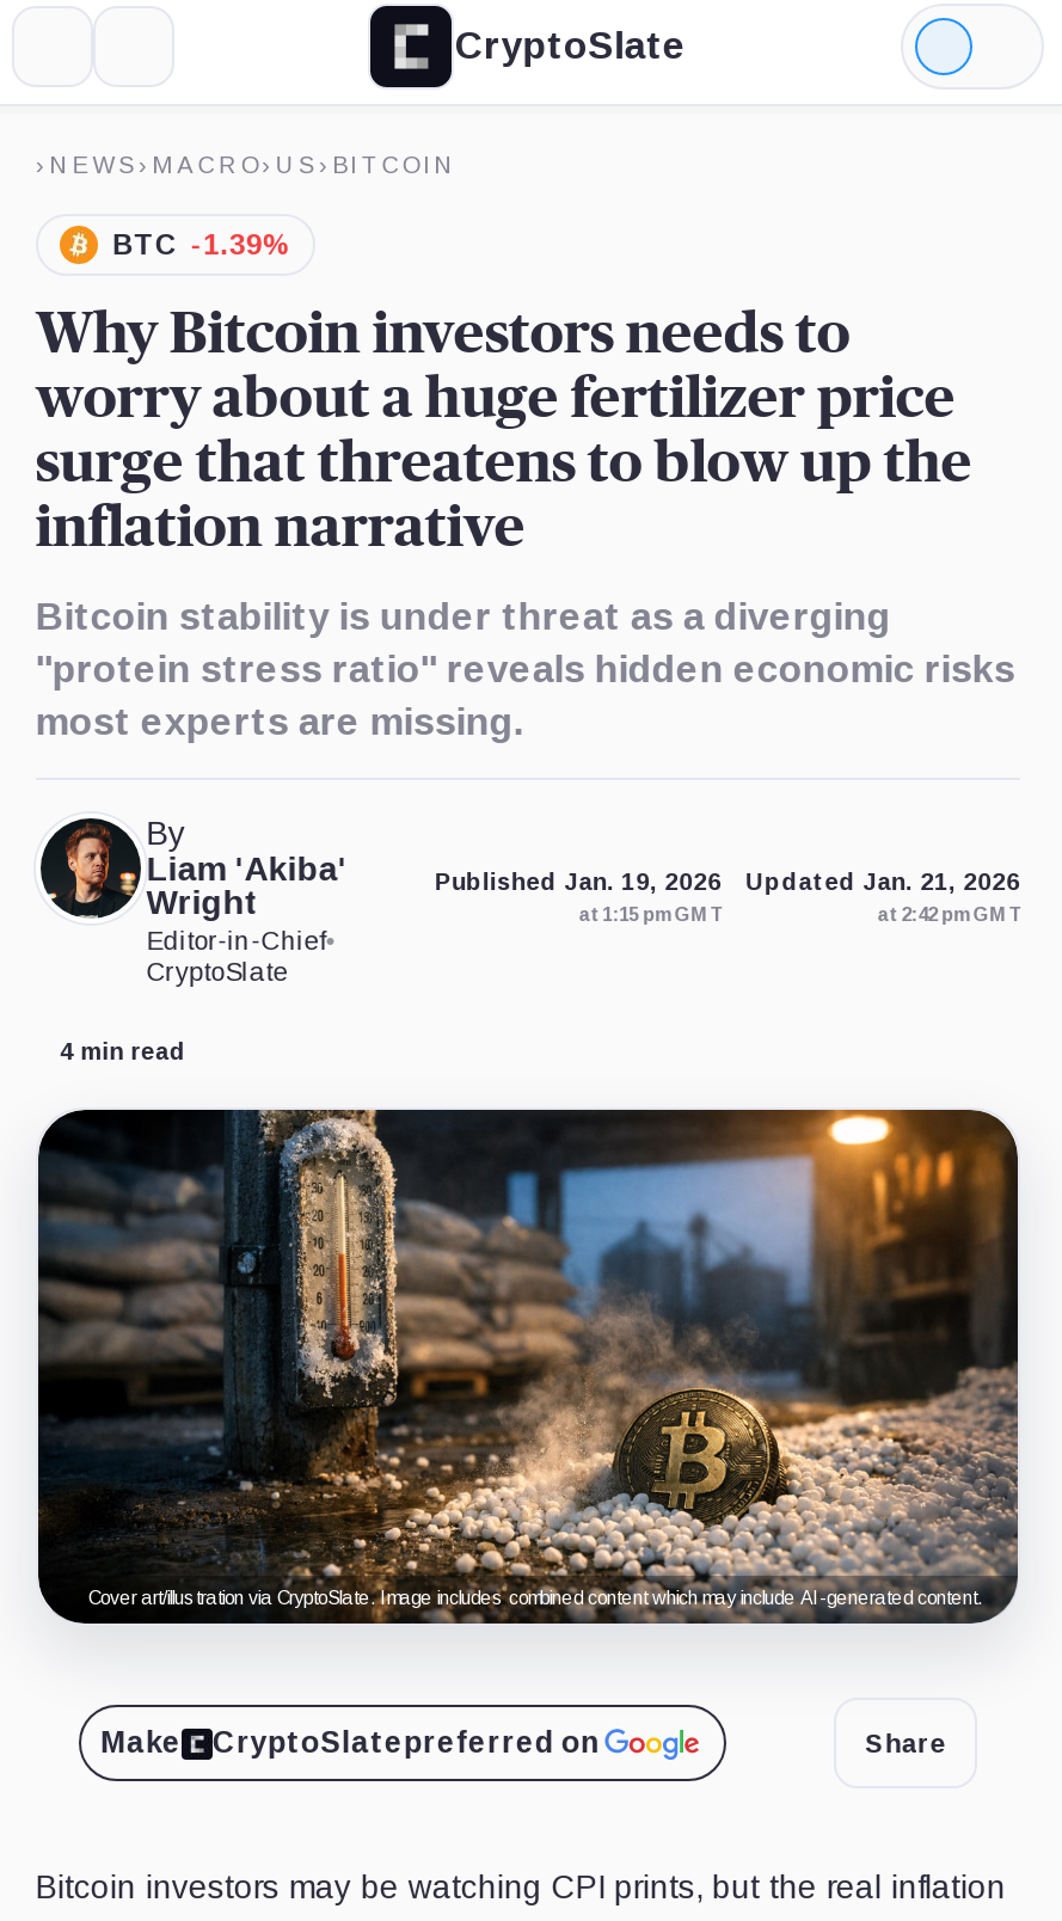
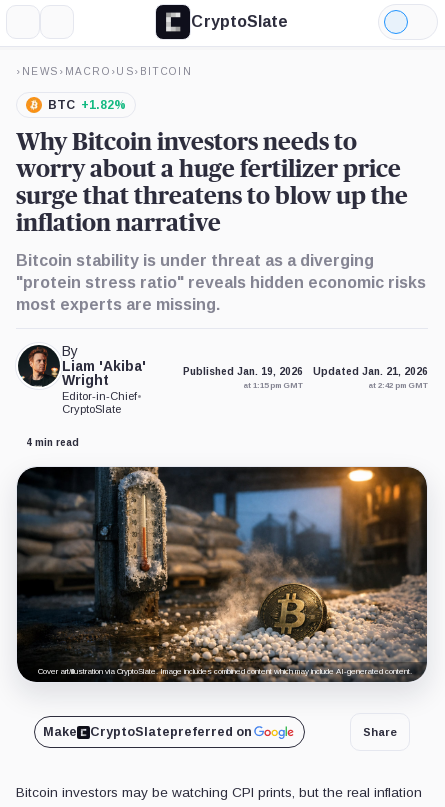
[112,228,291,261] BTC -1.39% -> [48,98,126,112] BTC +1.82%

